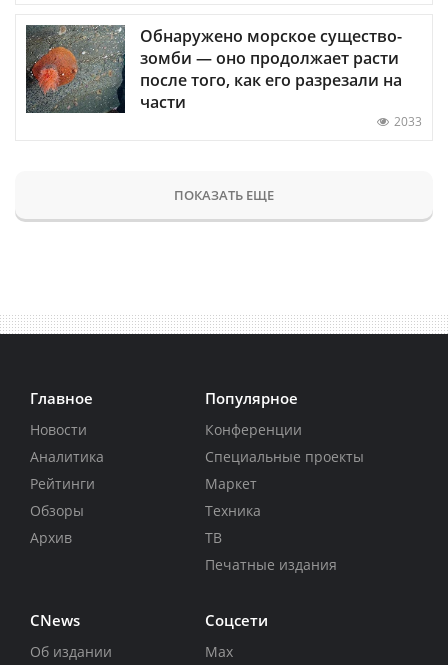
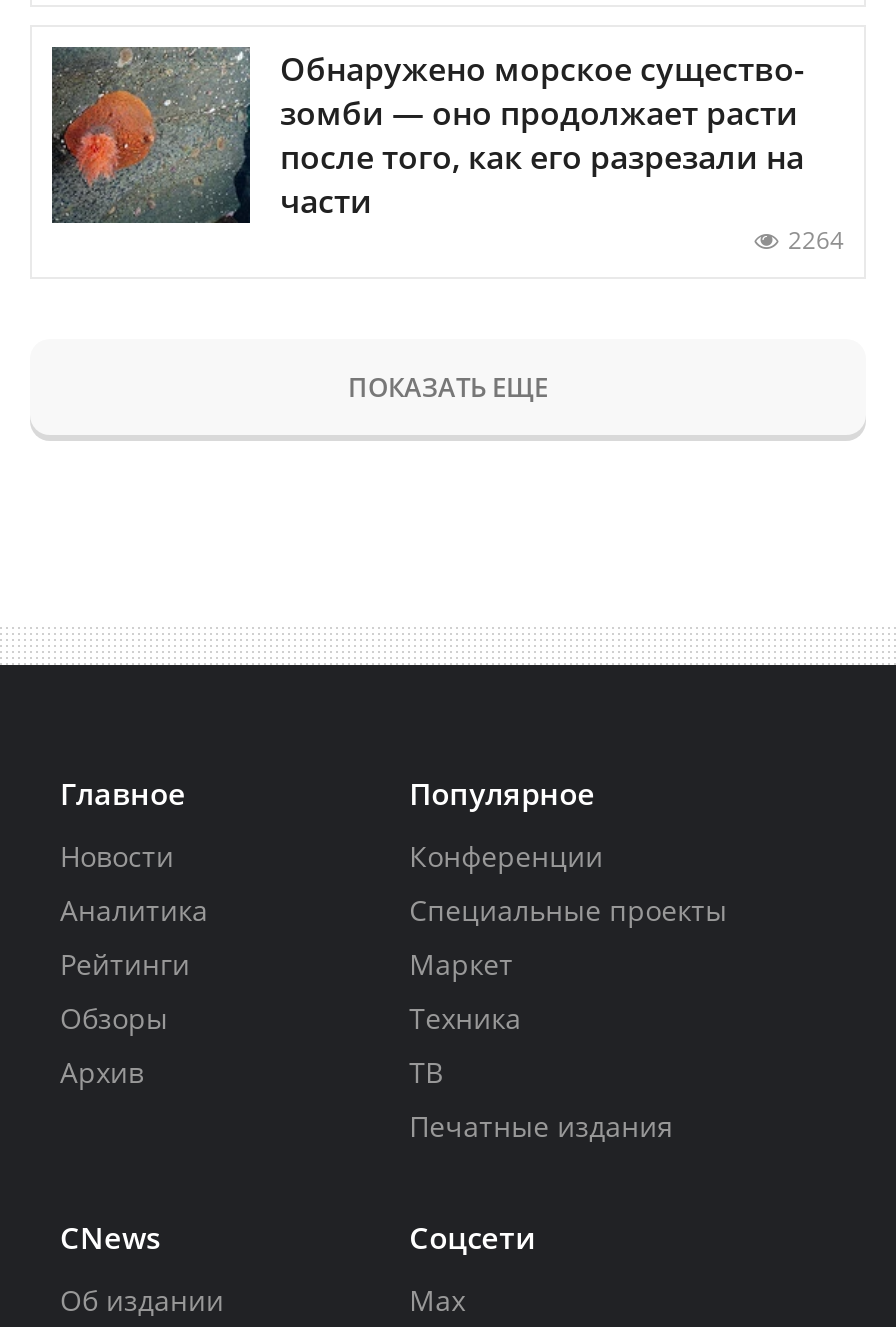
[394,113,422,130] 2033 -> [788,223,844,257] 2264

